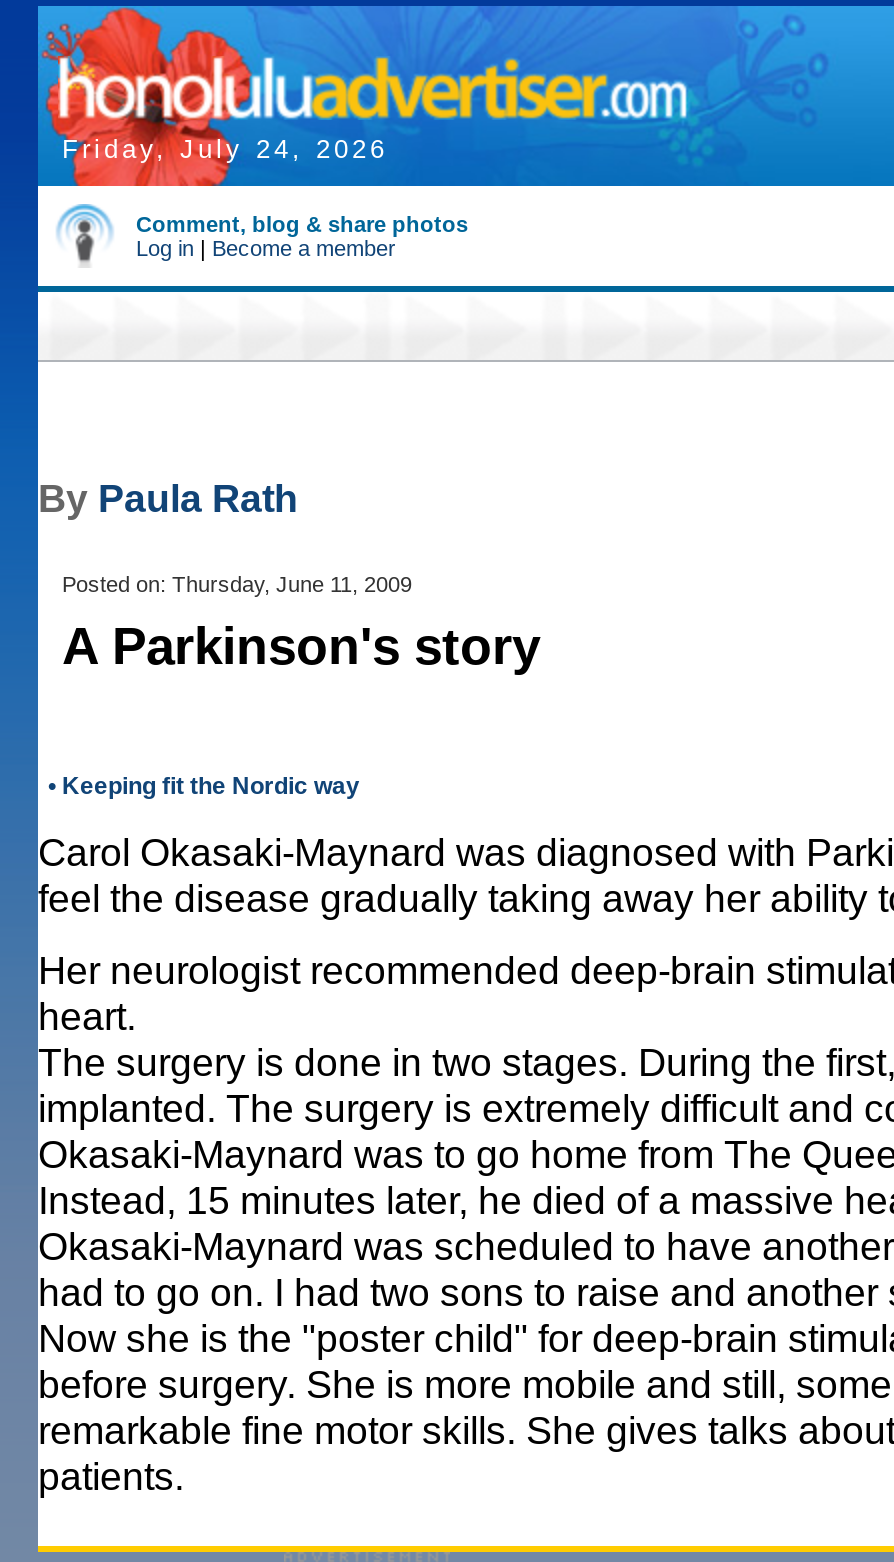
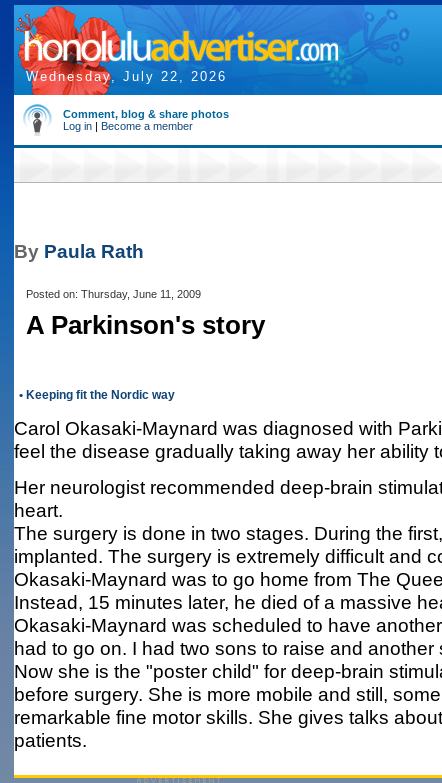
[62,134,388,164] Friday, July 24, 2026 -> [26,69,227,84] Wednesday, July 22, 2026

